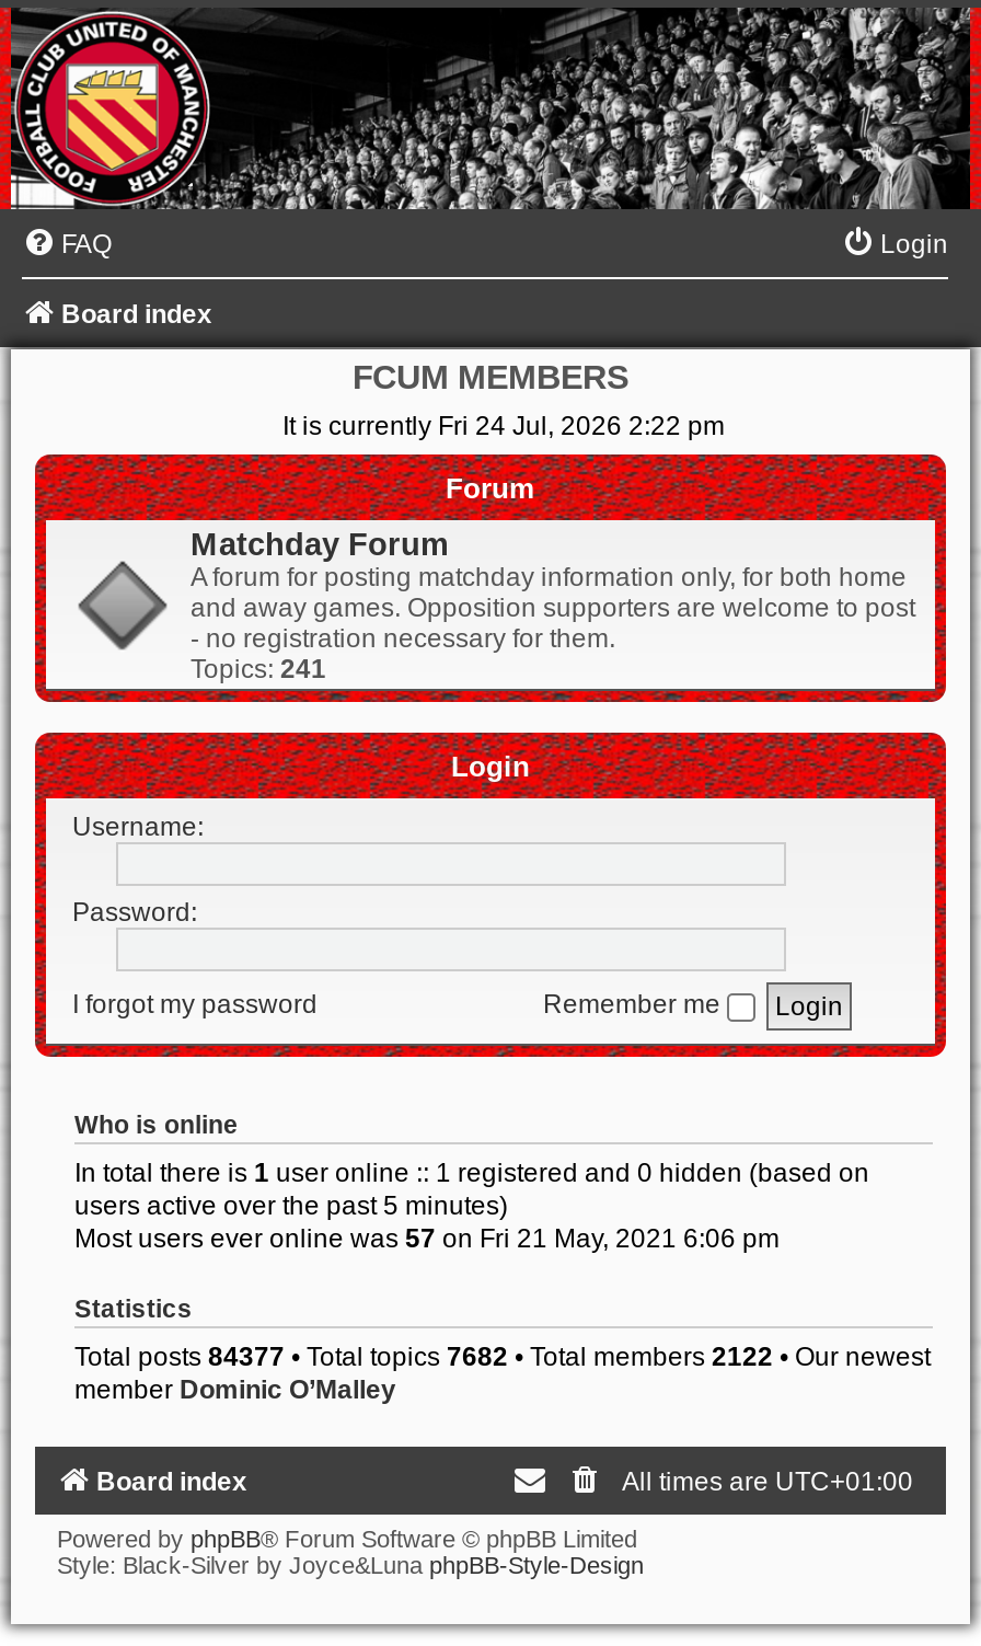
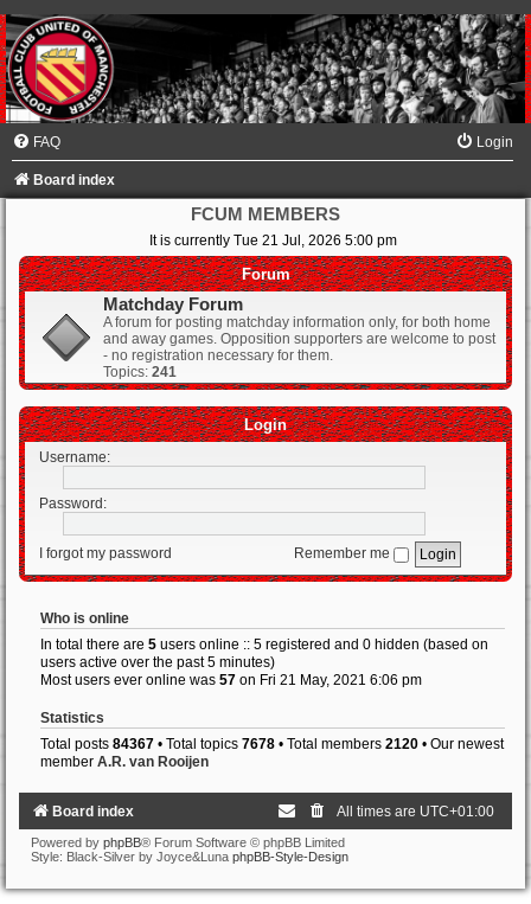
[282,411,725,442] It is currently Fri 24 Jul, 2026 2:22 pm -> [149,232,396,249] It is currently Tue 21 Jul, 2026 5:00 pm
[74,1157,869,1188] In total there is 1 user online :: 1 registered and 0 hidden (based on -> [40,636,488,652] In total there are 5 users online :: 5 registered and 0 hidden (based on
[74,1341,931,1405] Total posts 84377 • Total topics 7682 • Total members 2122 • Our newest | member Dominic O’Malley -> [40,736,504,770] Total posts 84367 • Total topics 7678 • Total members 2120 • Our newest | member A.R. van Rooijen

